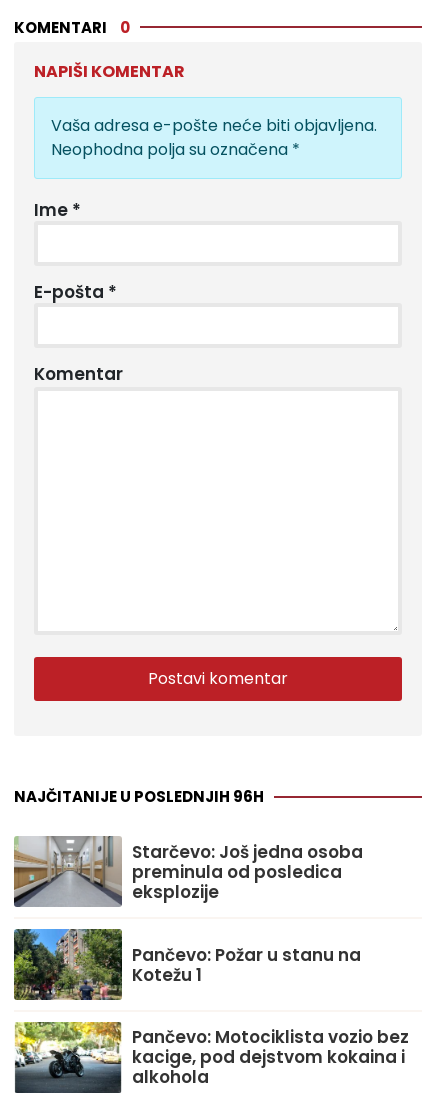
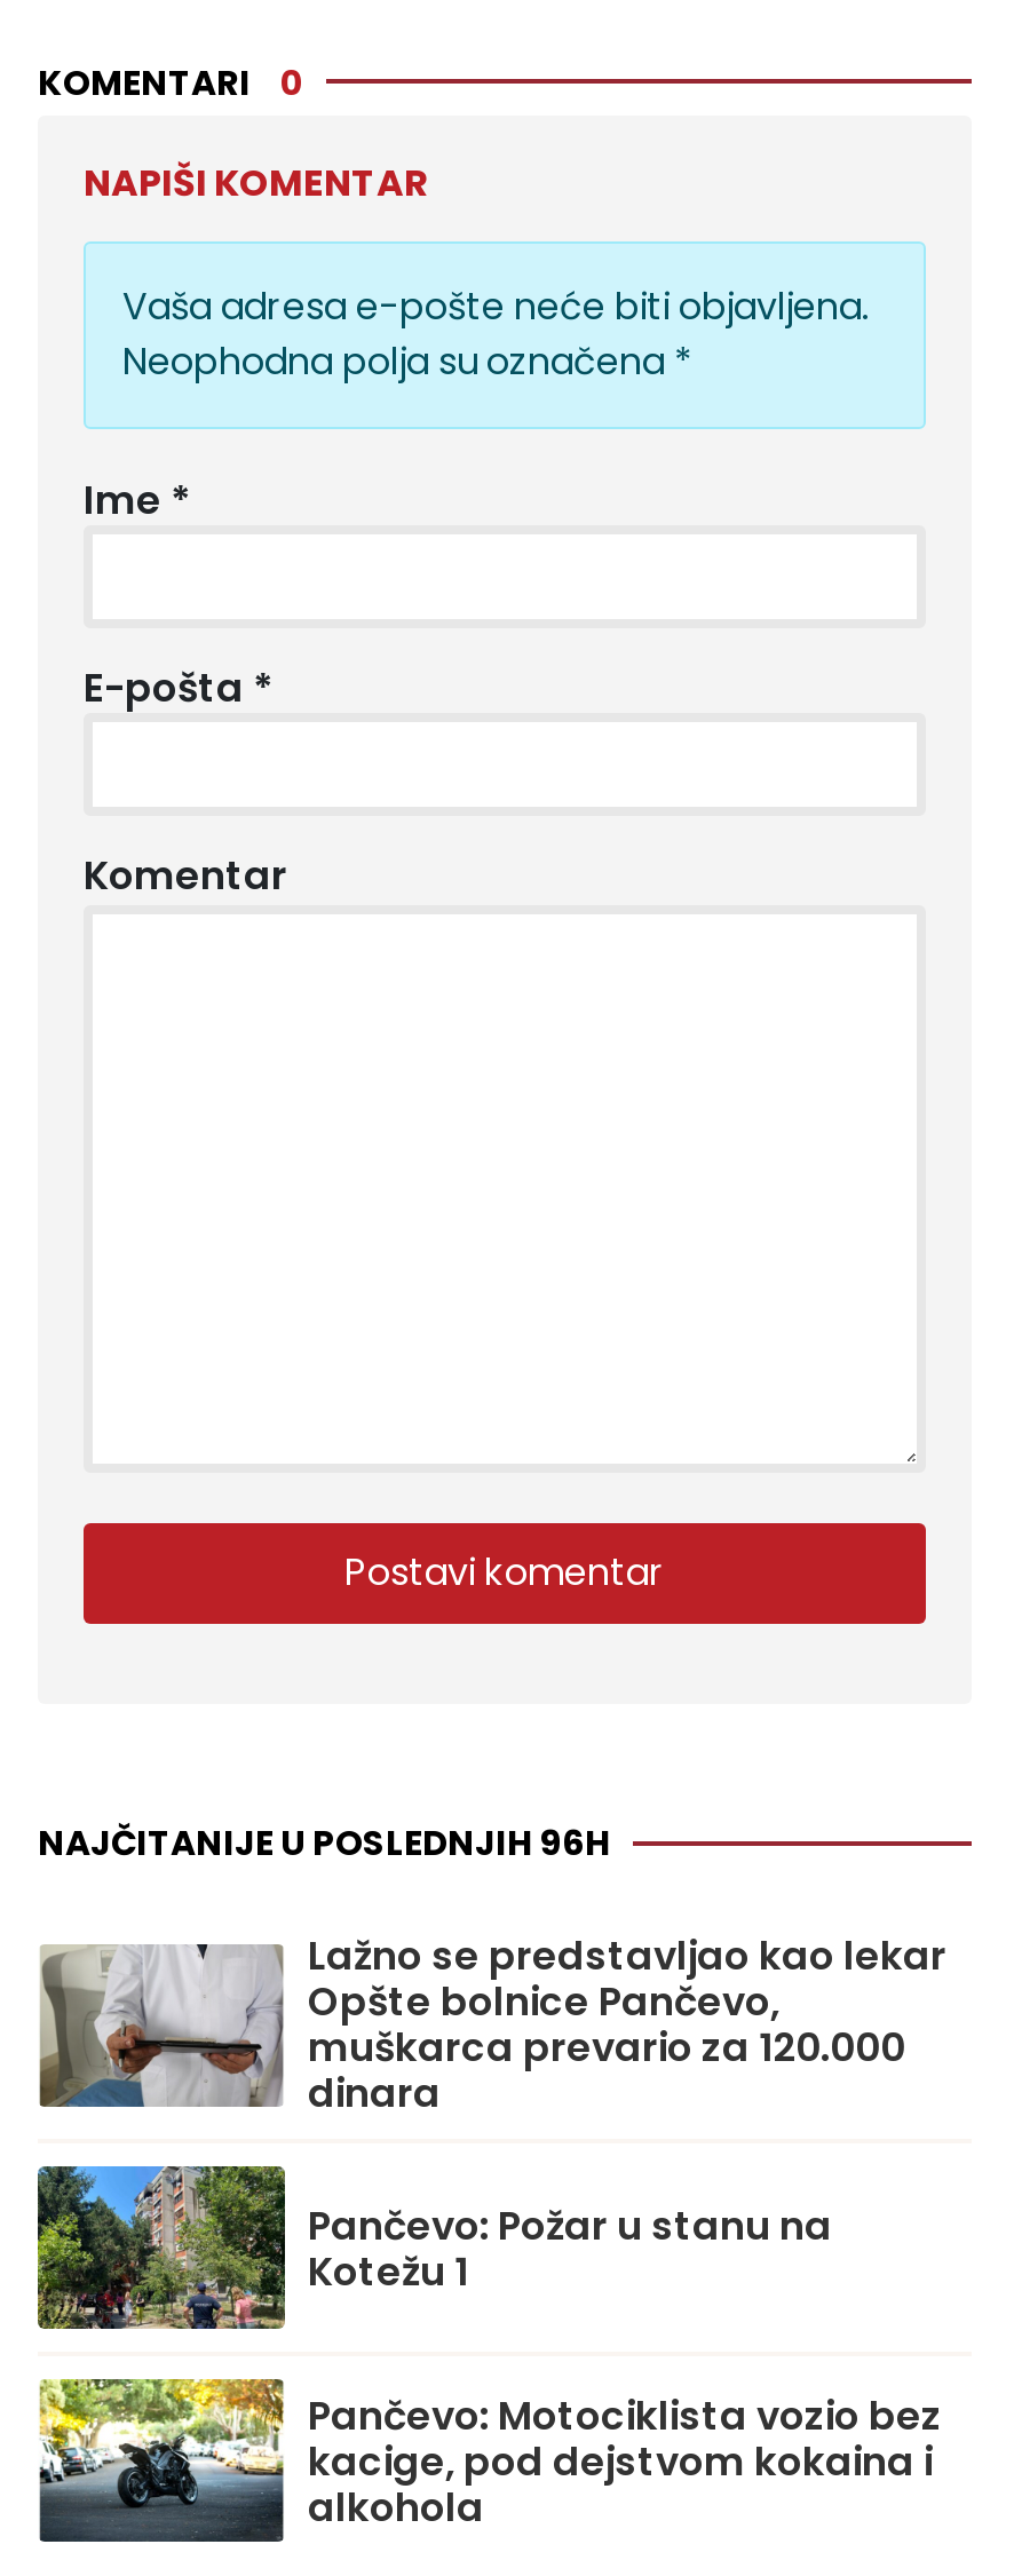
[13,835,363,908] [image] | Starčevo: Još jedna osoba | preminula od posledica | eksplozije -> [38,1929,946,2121] [image] | Lažno se predstavljao kao lekar | Opšte bolnice Pančevo, | muškarca prevario za 120.000 | dinara

